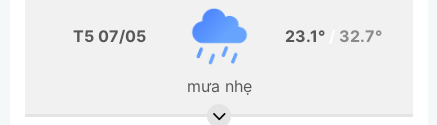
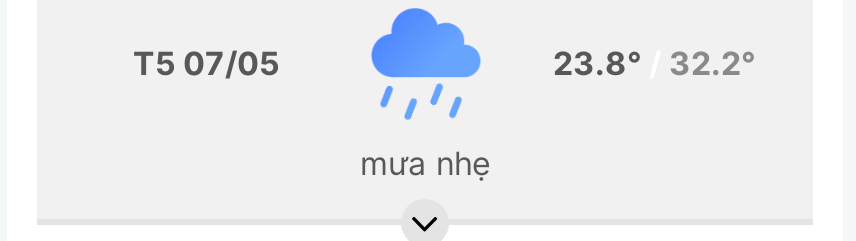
[285,26,382,46] 23.1° / 32.7° -> [553,43,755,83] 23.8° / 32.2°

